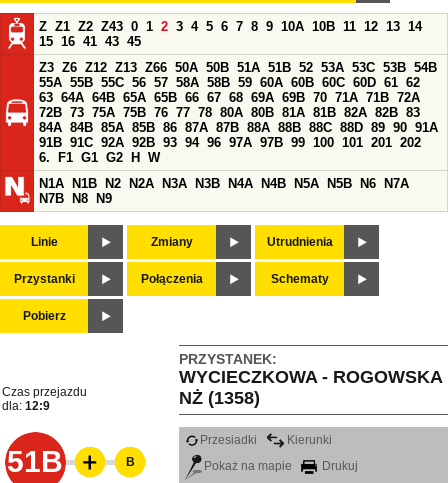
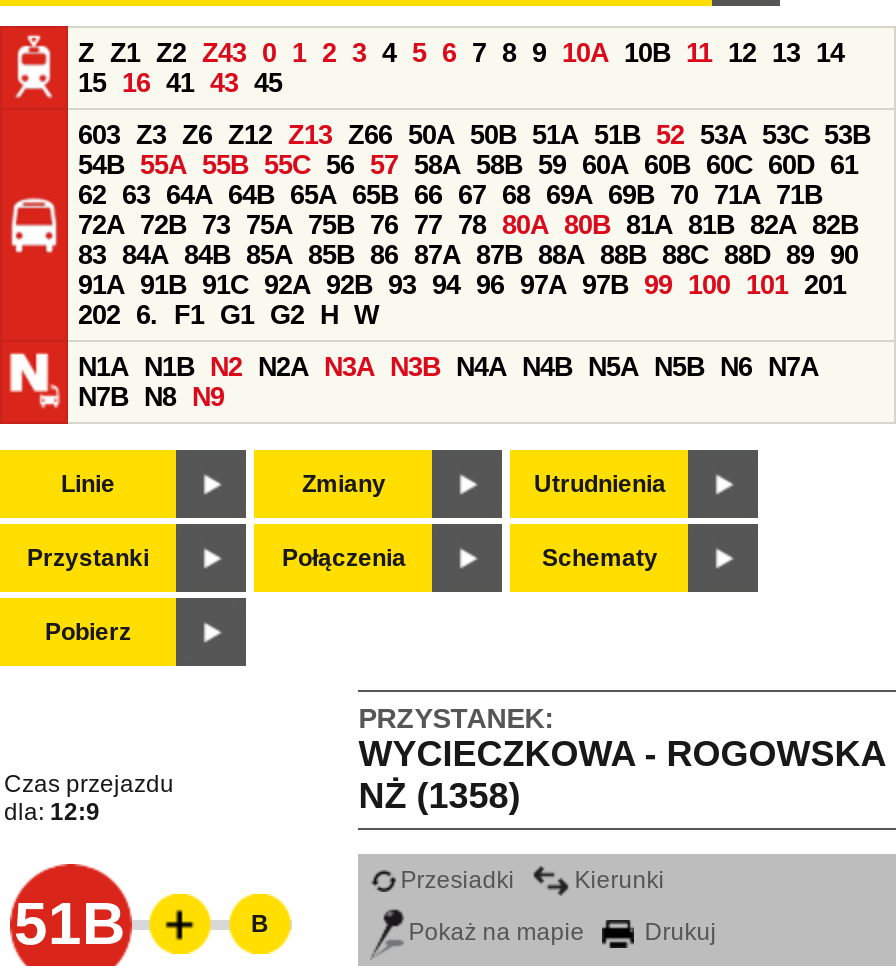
[39,60,438,165] Z3 Z6 Z12 Z13 Z66 50A 50B 51A 51B 52 53A 53C 53B 54B | 55A 55B 55C 56 57 58A 58B 59 60A 60B 60C 60D 61 62 | 63 64A 64B 65A 65B 66 67 68 69A 69B 70 71A 71B 72A | 72B 73 75A 75B 76 77 78 80A 80B 81A 81B 82A 82B 83 | 84A 84B 85A 85B 86 87A 87B 88A 88B 88C 88D 89 90 91A | 91B 91C 92A 92B 93 94 96 97A 97B 99 100 101 201 202 | 6. F1 G1 G2 H W -> [78,120,870,330] 603 Z3 Z6 Z12 Z13 Z66 50A 50B 51A 51B 52 53A 53C 53B | 54B 55A 55B 55C 56 57 58A 58B 59 60A 60B 60C 60D 61 | 62 63 64A 64B 65A 65B 66 67 68 69A 69B 70 71A 71B | 72A 72B 73 75A 75B 76 77 78 80A 80B 81A 81B 82A 82B | 83 84A 84B 85A 85B 86 87A 87B 88A 88B 88C 88D 89 90 | 91A 91B 91C 92A 92B 93 94 96 97A 97B 99 100 101 201 | 202 6. F1 G1 G2 H W

